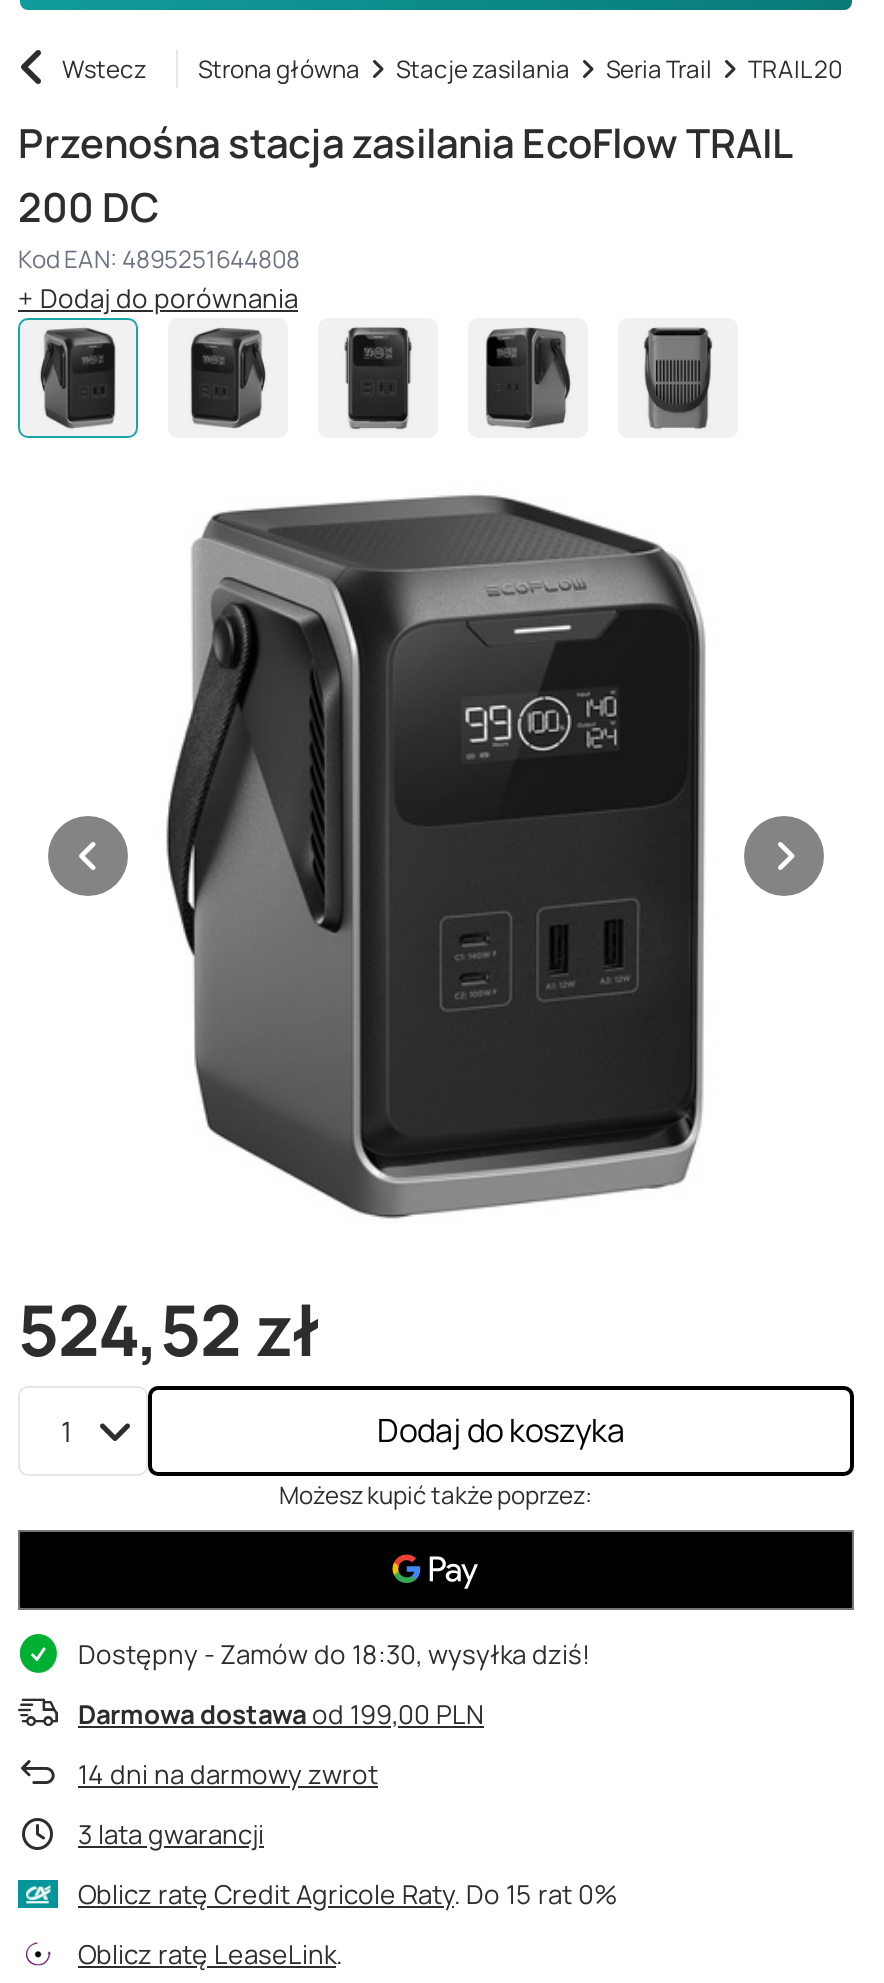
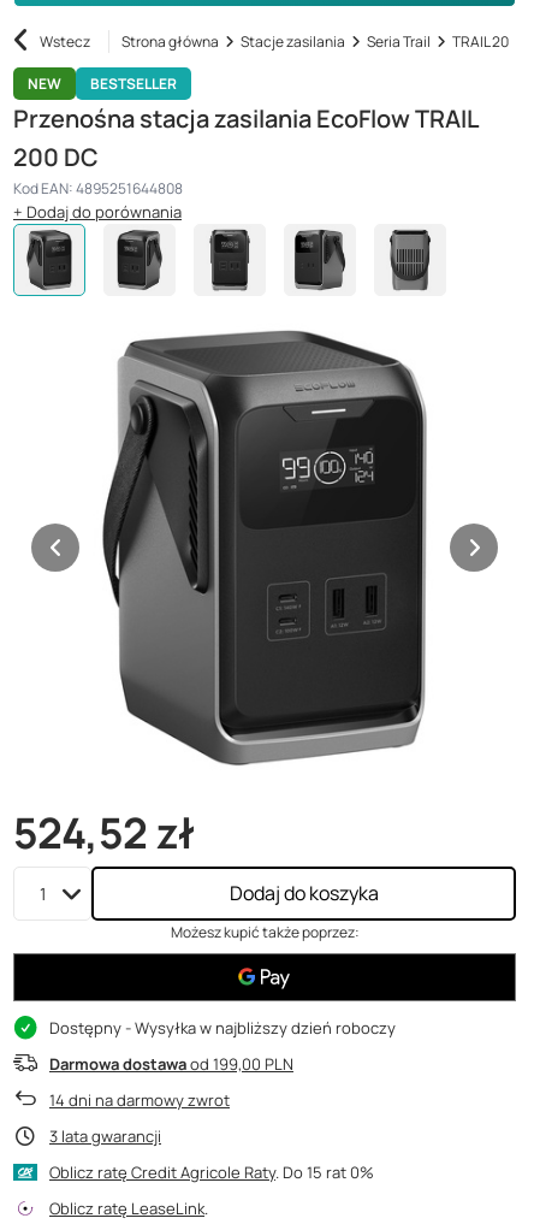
none -> [28,73,177,94] NEW | BESTSELLER
[78,1636,590,1672] Dostępny - Zamów do 18:30, wysyłka dziś! -> [49,1017,396,1039] Dostępny - Wysyłka w najbliższy dzień roboczy

